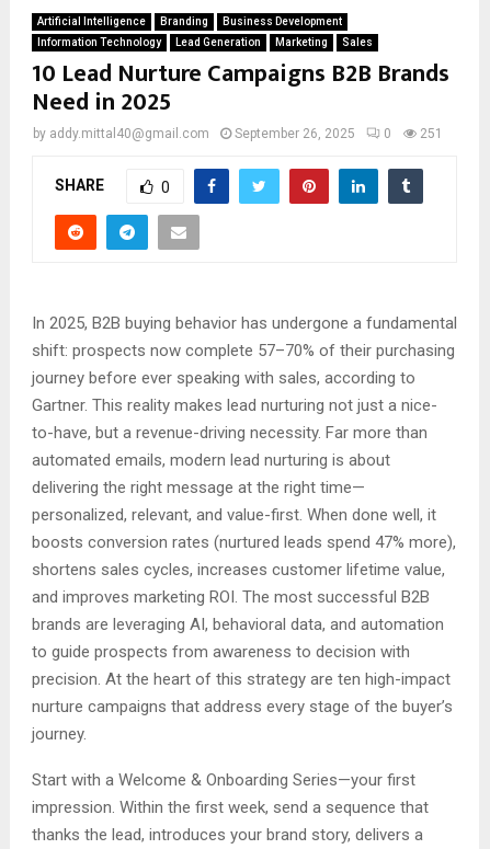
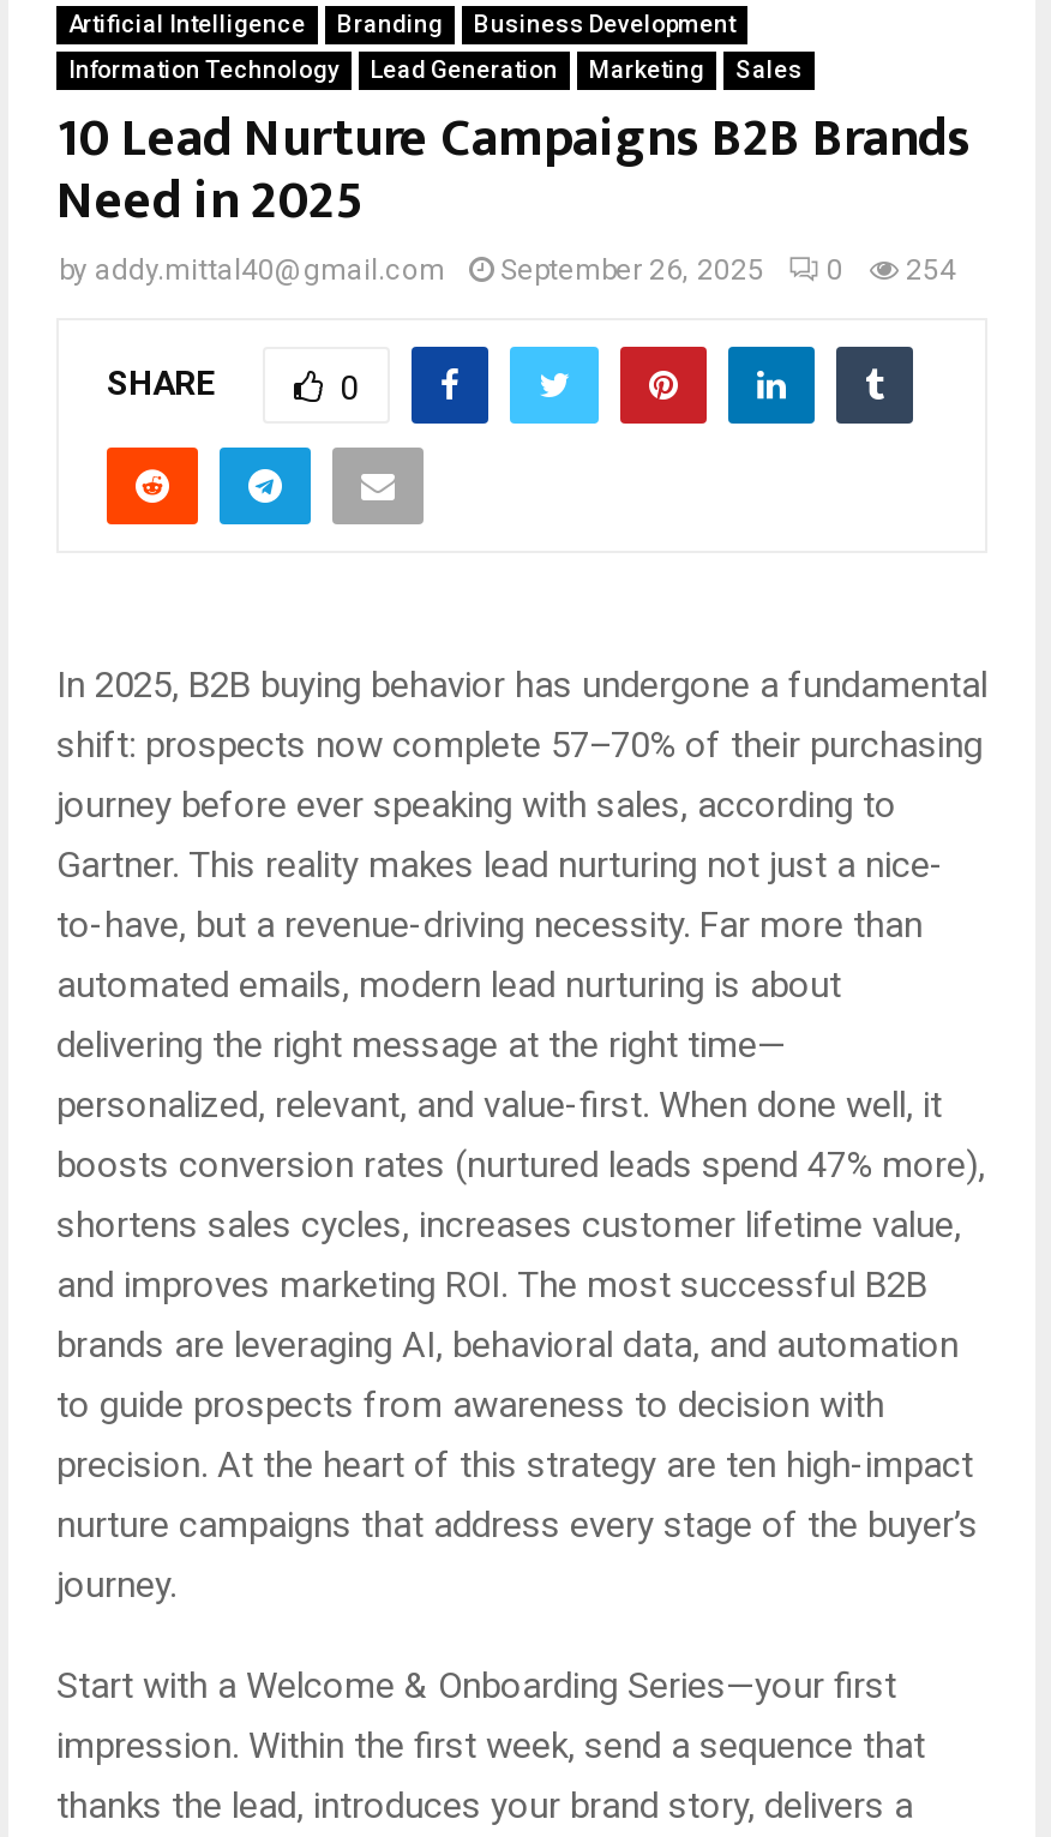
[33,126,443,141] by addy.mittal40@gmail.com September 26, 2025 0 251 -> [59,253,956,287] by addy.mittal40@gmail.com September 26, 2025 0 254

